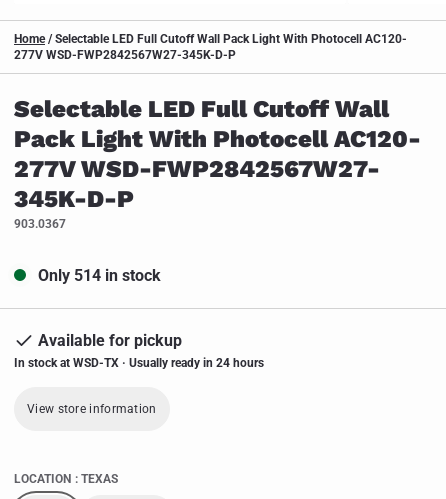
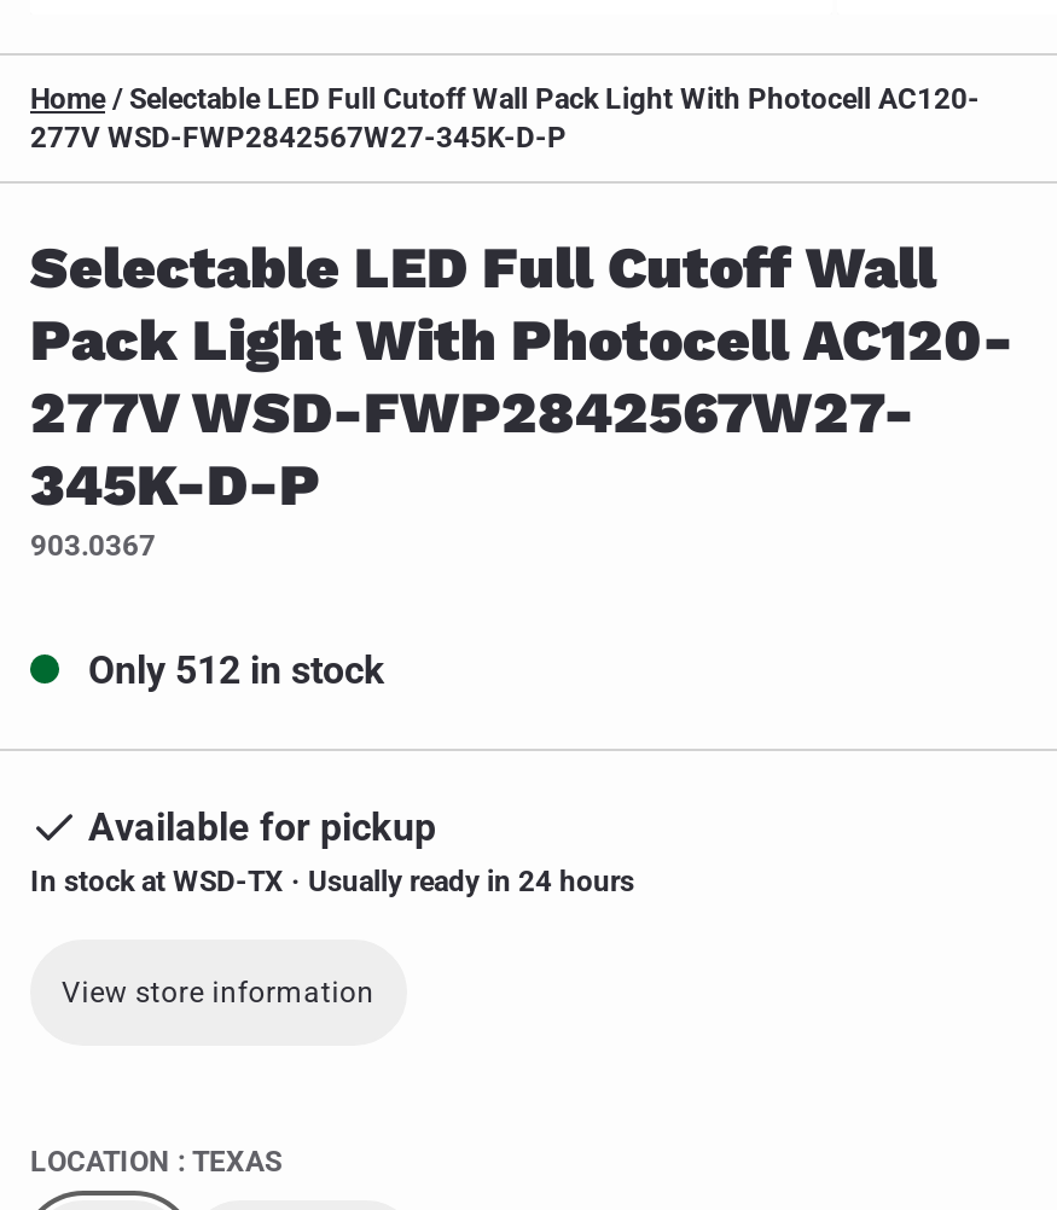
[38,266,161,285] Only 514 in stock -> [88,648,385,694] Only 512 in stock

